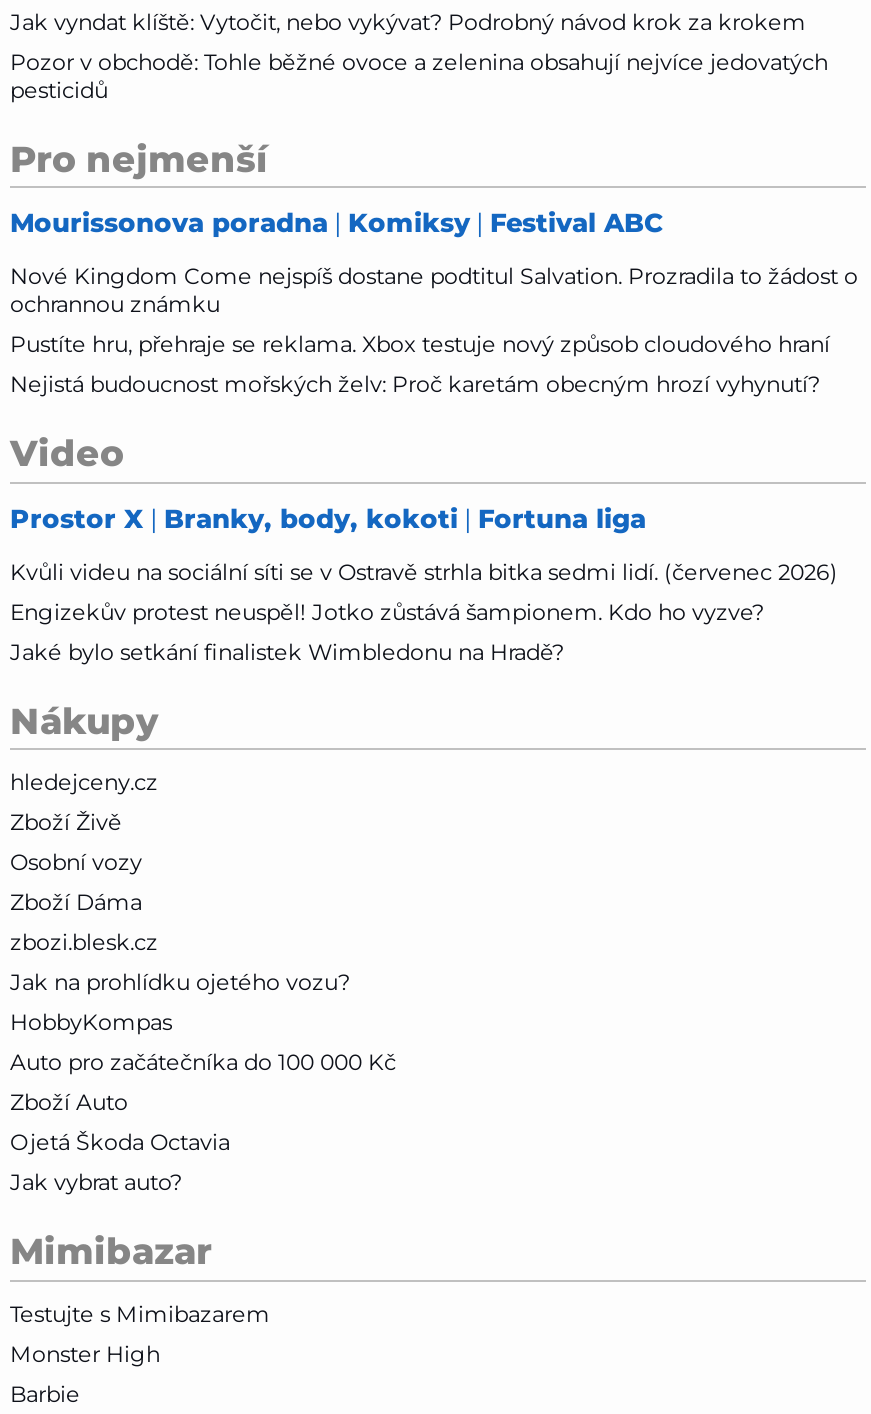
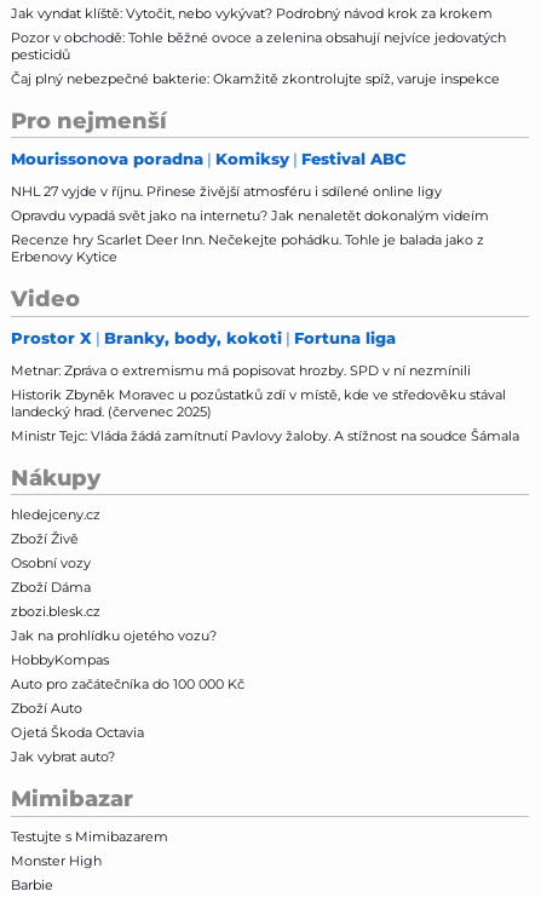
none -> [11,70,500,87] Čaj plný nebezpečné bakterie: Okamžitě zkontrolujte spíž, varuje inspekce
[10,263,858,399] Nové Kingdom Come nejspíš dostane podtitul Salvation. Prozradila to žádost o | ochrannou známku | Pustíte hru, přehraje se reklama. Xbox testuje nový způsob cloudového hraní | Nejistá budoucnost mořských želv: Proč karetám obecným hrozí vyhynutí? -> [11,183,489,265] NHL 27 vyjde v říjnu. Přinese živější atmosféru i sdílené online ligy | Opravdu vypadá svět jako na internetu? Jak nenaletět dokonalým videím | Recenze hry Scarlet Deer Inn. Nečekejte pohádku. Tohle je balada jako z | Erbenovy Kytice
[10,558,838,666] Kvůli videu na sociální síti se v Ostravě strhla bitka sedmi lidí. (červenec 2026) | Engizekův protest neuspěl! Jotko zůstává šampionem. Kdo ho vyzve? | Jaké bylo setkání finalistek Wimbledonu na Hradě? -> [11,362,519,444] Metnar: Zpráva o extremismu má popisovat hrozby. SPD v ní nezmínili | Historik Zbyněk Moravec u pozůstatků zdí v místě, kde ve středověku stával | landecký hrad. (červenec 2025) | Ministr Tejc: Vláda žádá zamítnutí Pavlovy žaloby. A stížnost na soudce Šámala

